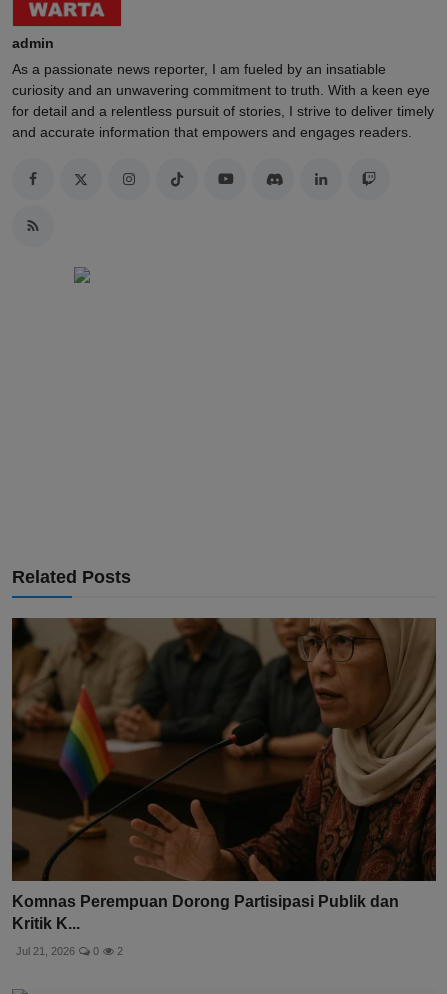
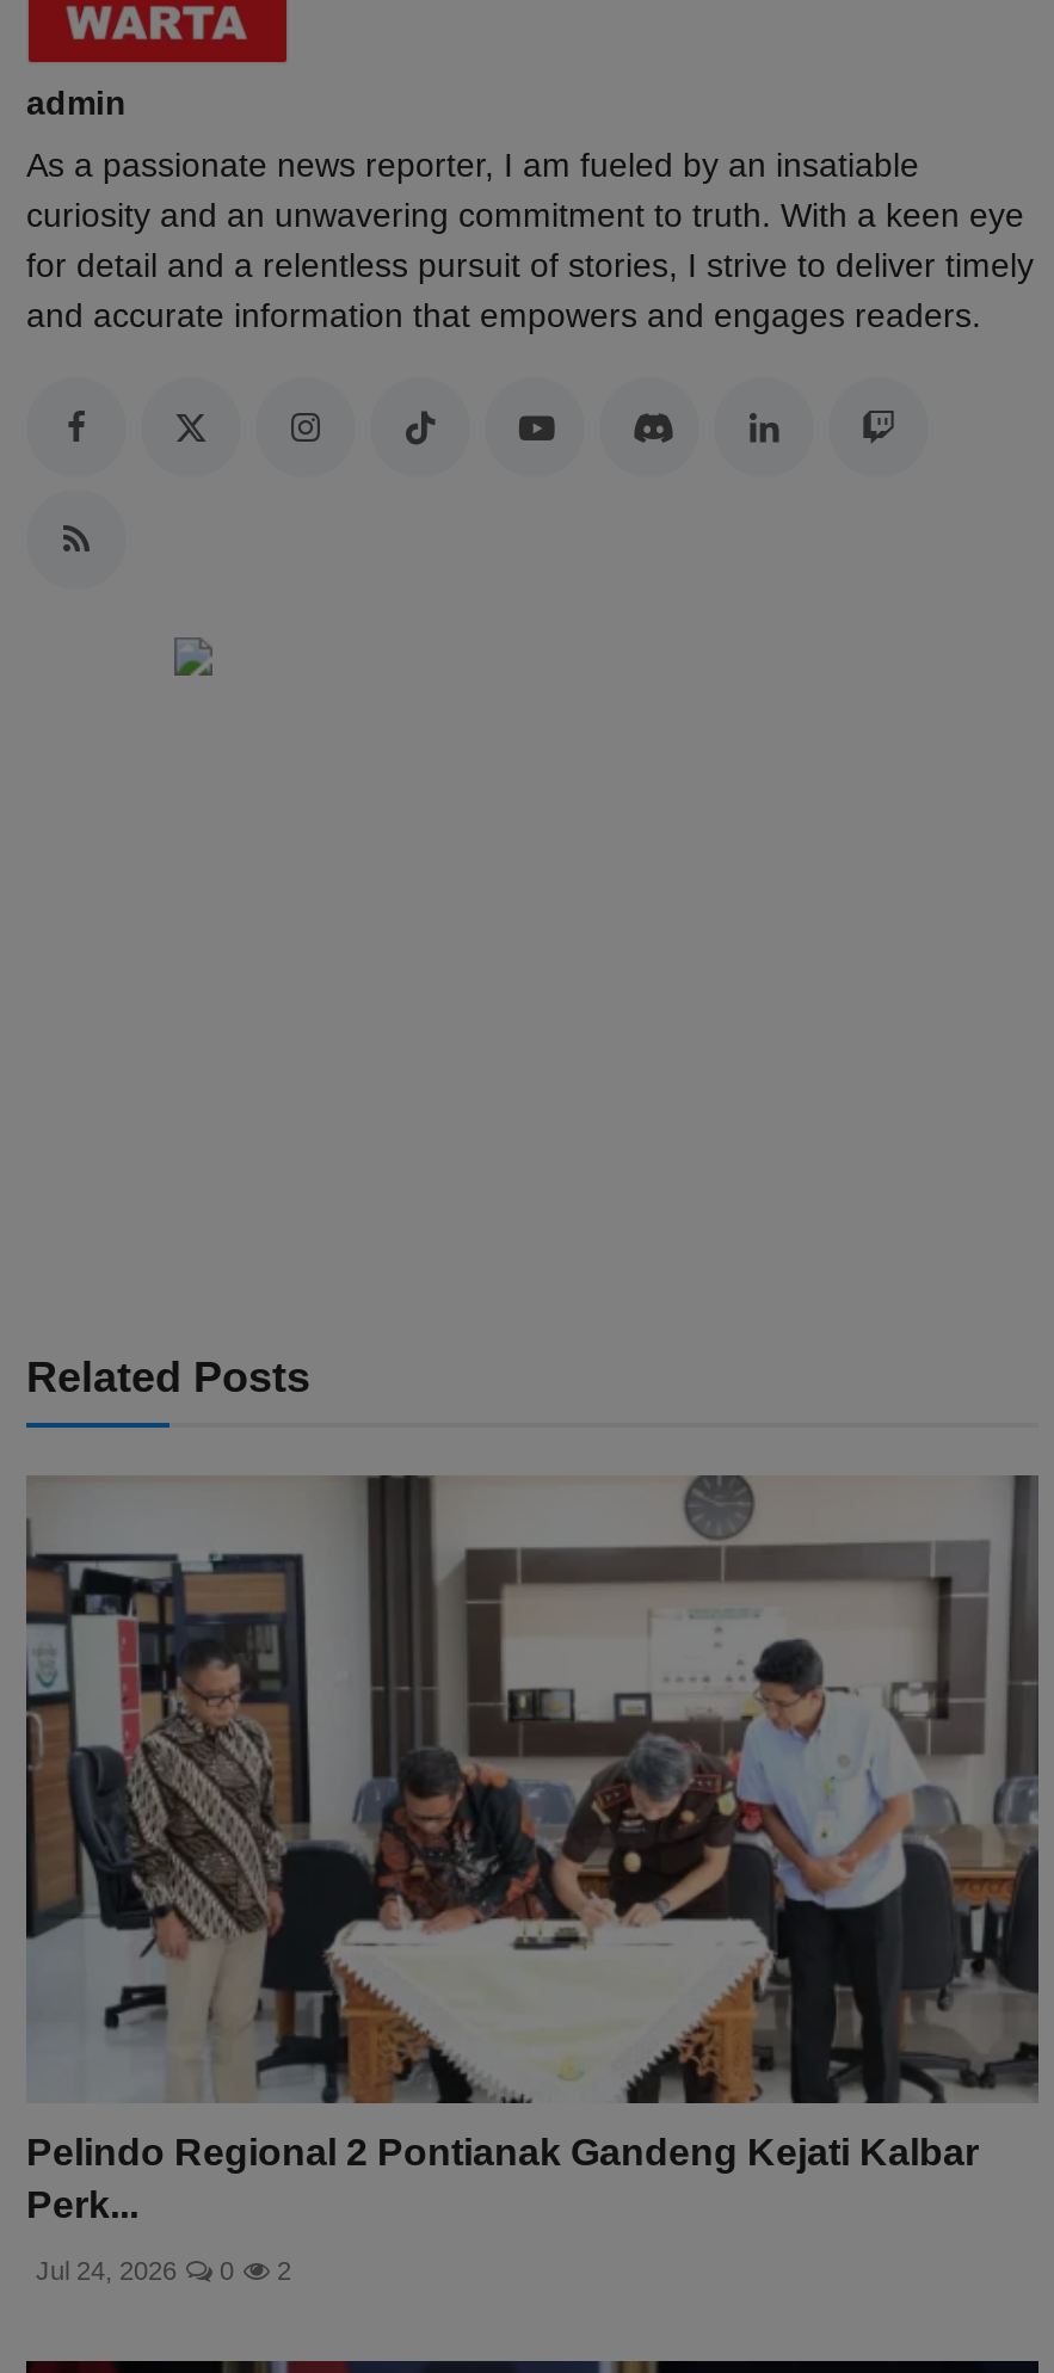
[11,617,437,932] [image] | Komnas Perempuan Dorong Partisipasi Publik dan | Kritik K... -> [24,1473,1041,2225] [image] | Pelindo Regional 2 Pontianak Gandeng Kejati Kalbar | Perk...
[16,945,123,957] Jul 21, 2026 0 2 -> [36,2256,291,2284] Jul 24, 2026 0 2

